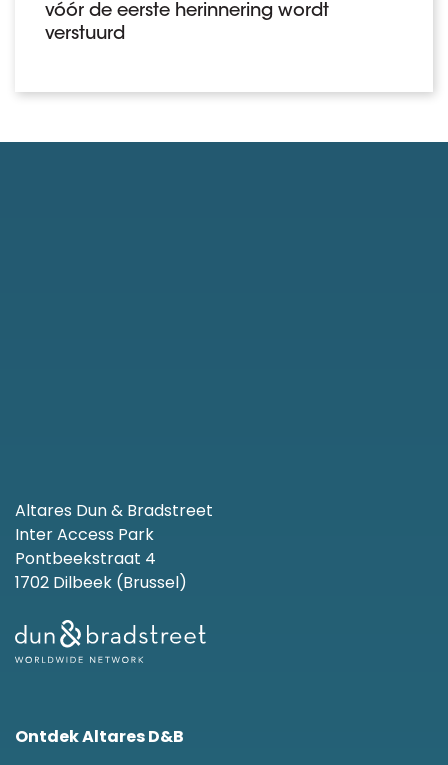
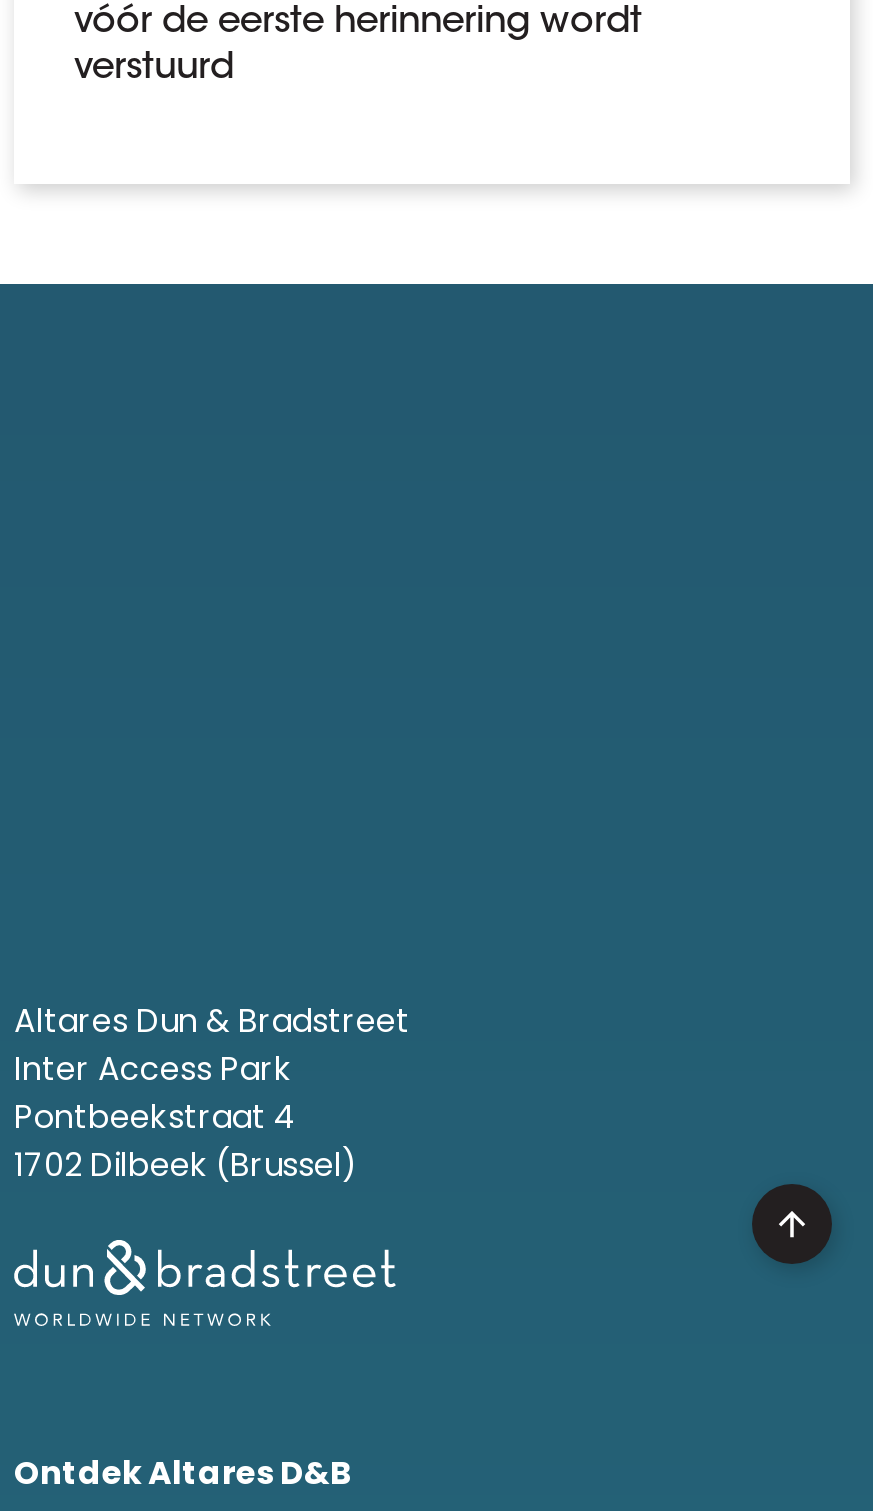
none -> [750,1182,834,1266] [image]

